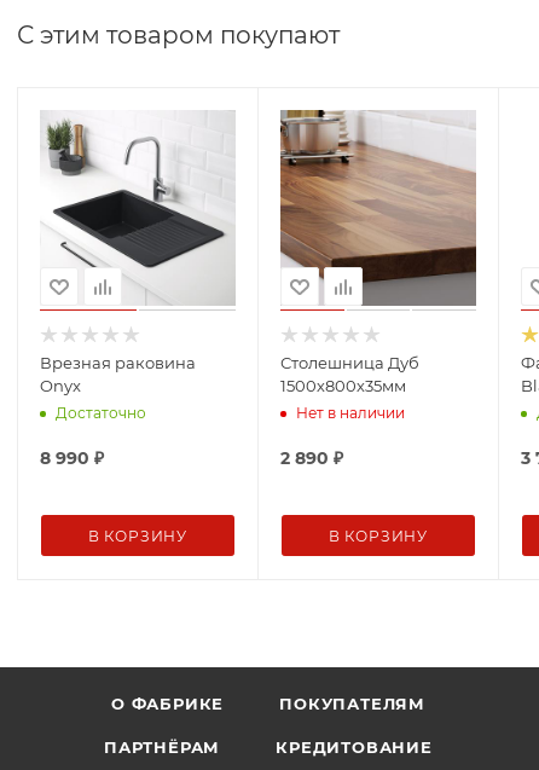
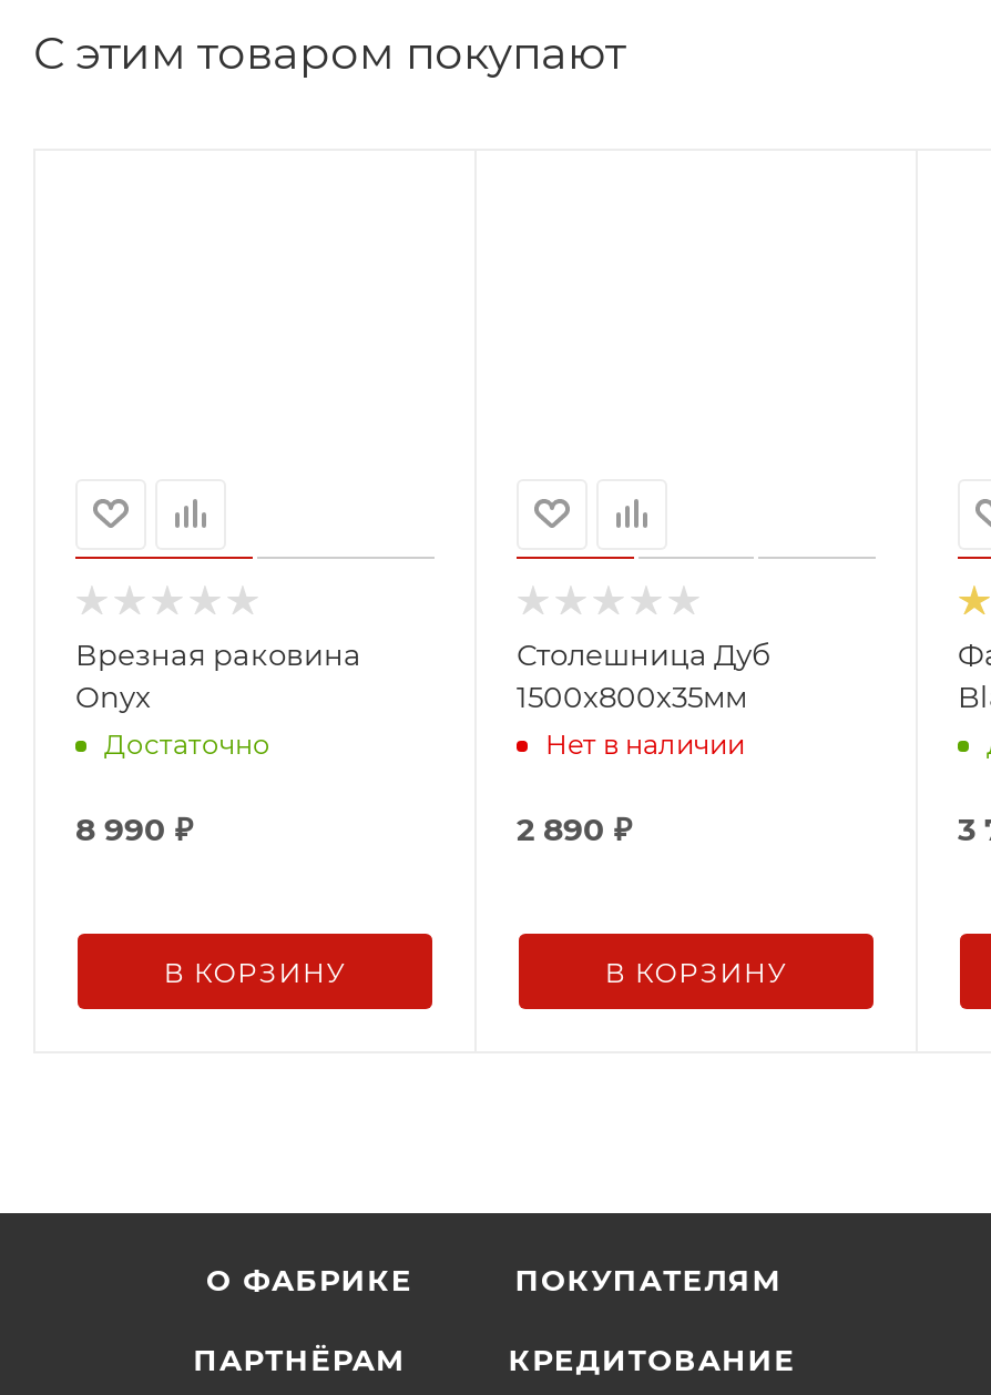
[41,111,236,306] [image] -> none
[279,109,477,307] [image] -> none

